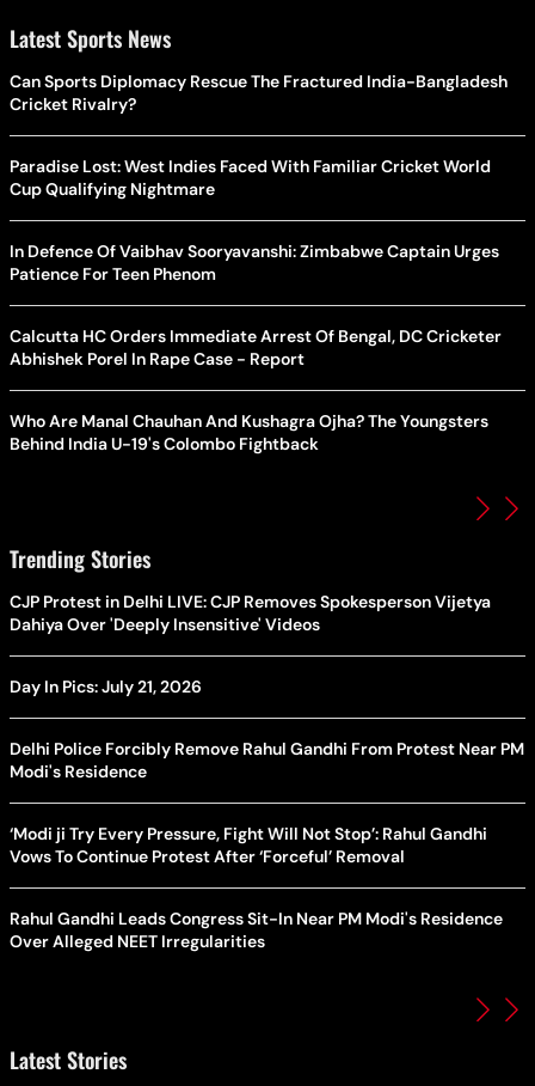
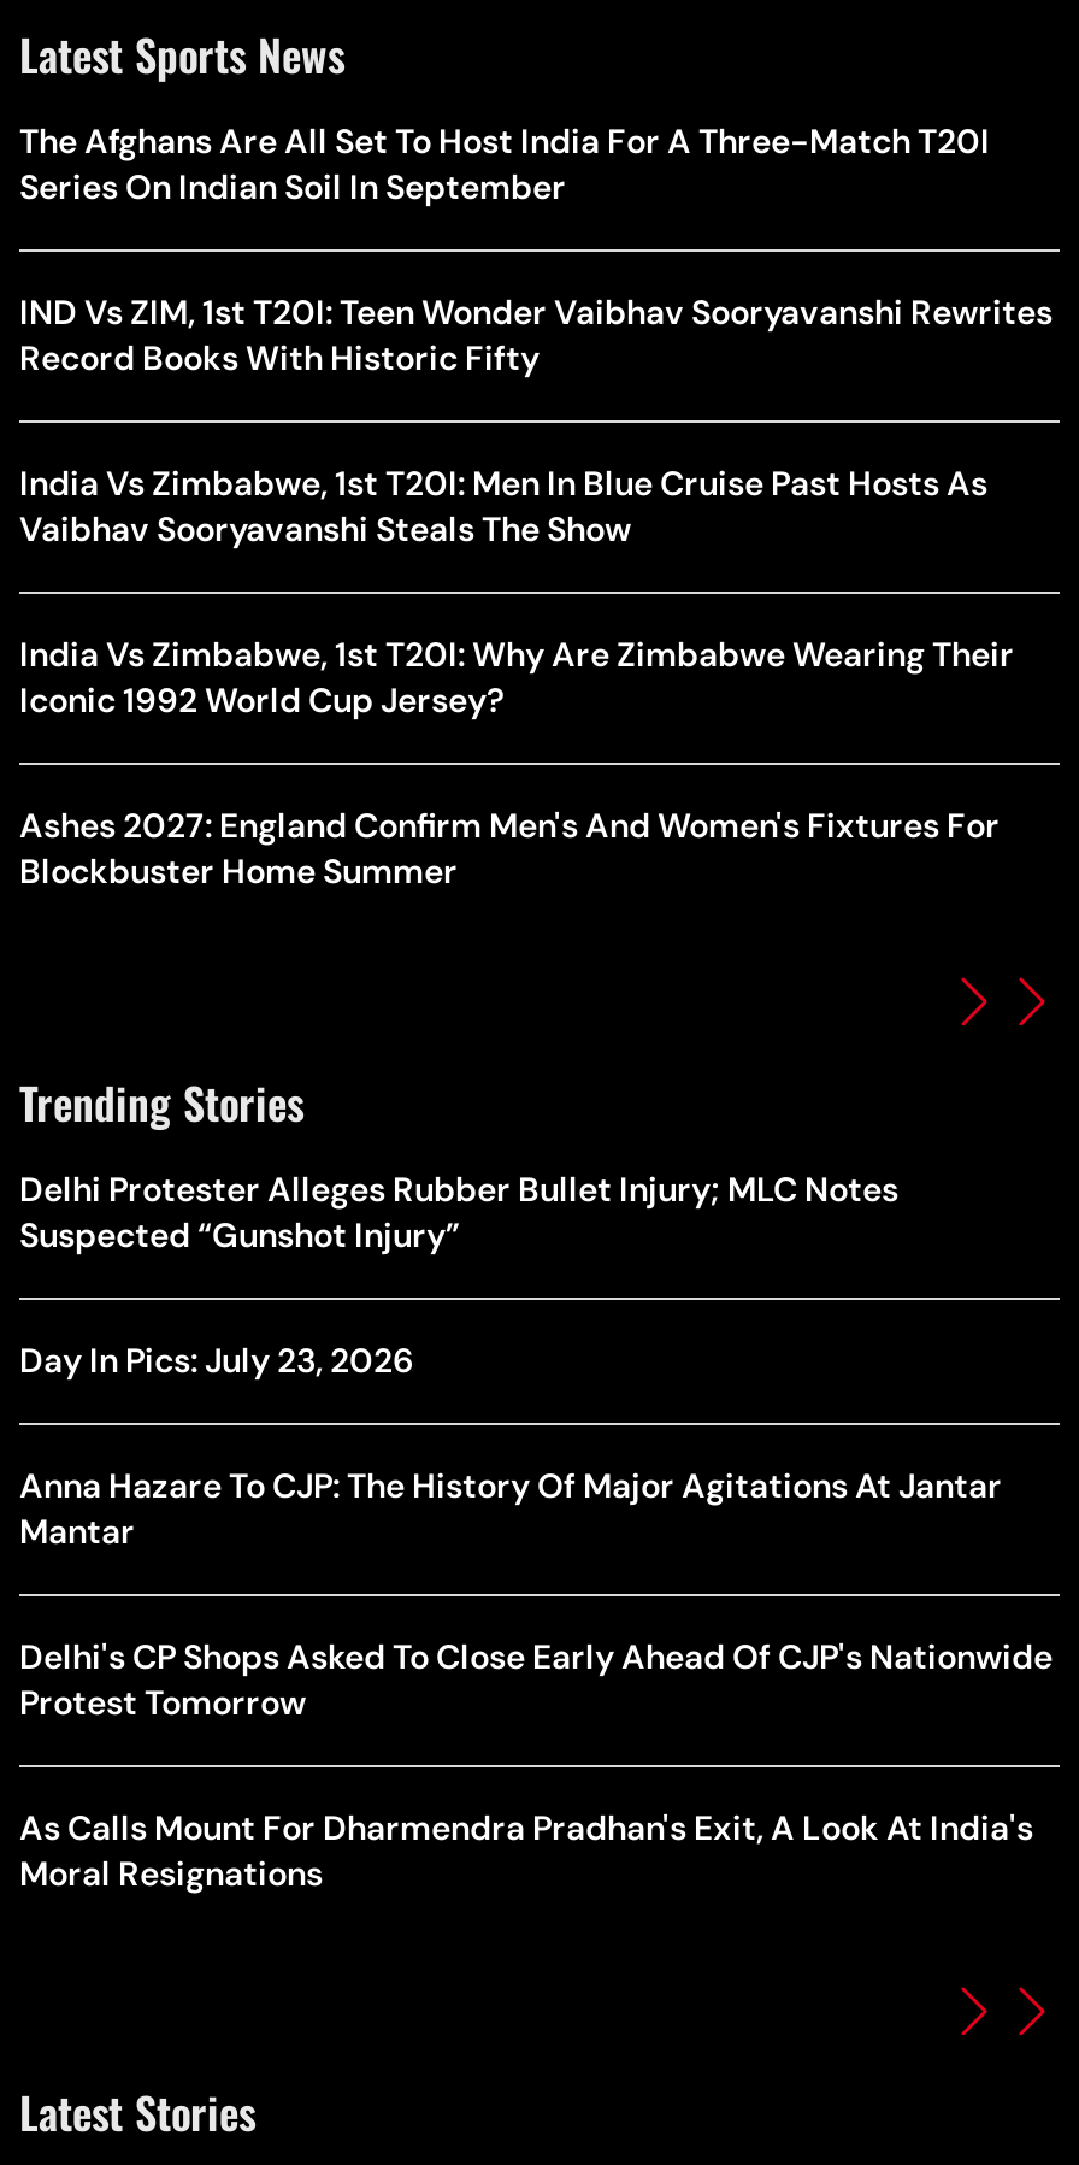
[10,71,508,115] Can Sports Diplomacy Rescue The Fractured India-Bangladesh | Cricket Rivalry? -> [19,119,990,208] The Afghans Are All Set To Host India For A Three-Match T20I | Series On Indian Soil In September
[10,155,491,200] Paradise Lost: West Indies Faced With Familiar Cricket World | Cup Qualifying Nightmare -> [19,290,1053,380] IND Vs ZIM, 1st T20I: Teen Wonder Vaibhav Sooryavanshi Rewrites | Record Books With Historic Fifty
[10,240,499,285] In Defence Of Vaibhav Sooryavanshi: Zimbabwe Captain Urges | Patience For Teen Phenom -> [19,461,987,551] India Vs Zimbabwe, 1st T20I: Men In Blue Cruise Past Hosts As | Vaibhav Sooryavanshi Steals The Show
[10,325,502,370] Calcutta HC Orders Immediate Arrest Of Bengal, DC Cricketer | Abhishek Porel In Rape Case - Report -> [19,633,1014,722] India Vs Zimbabwe, 1st T20I: Why Are Zimbabwe Wearing Their | Iconic 1992 World Cup Jersey?
[10,410,488,454] Who Are Manal Chauhan And Kushagra Ojha? The Youngsters | Behind India U-19's Colombo Fightback -> [19,804,1000,893] Ashes 2027: England Confirm Men's And Women's Fixtures For | Blockbuster Home Summer
[10,591,491,635] CJP Protest in Delhi LIVE: CJP Removes Spokesperson Vijetya | Dahiya Over 'Deeply Insensitive' Videos -> [19,1167,898,1257] Delhi Protester Alleges Rubber Bullet Injury; MLC Notes | Suspected “Gunshot Injury”
[10,676,202,697] Day In Pics: July 21, 2026 -> [19,1339,414,1382] Day In Pics: July 23, 2026
[10,738,524,782] Delhi Police Forcibly Remove Rahul Gandhi From Protest Near PM | Modi's Residence -> [19,1464,1002,1553] Anna Hazare To CJP: The History Of Major Agitations At Jantar | Mantar
[10,823,487,867] ‘Modi ji Try Every Pressure, Fight Will Not Stop’: Rahul Gandhi | Vows To Continue Protest After ‘Forceful’ Removal -> [19,1635,1053,1724] Delhi's CP Shops Asked To Close Early Ahead Of CJP's Nationwide | Protest Tomorrow
[10,908,503,952] Rahul Gandhi Leads Congress Sit-In Near PM Modi's Residence | Over Alleged NEET Irregularities -> [19,1806,1033,1895] As Calls Mount For Dharmendra Pradhan's Exit, A Look At India's | Moral Resignations

